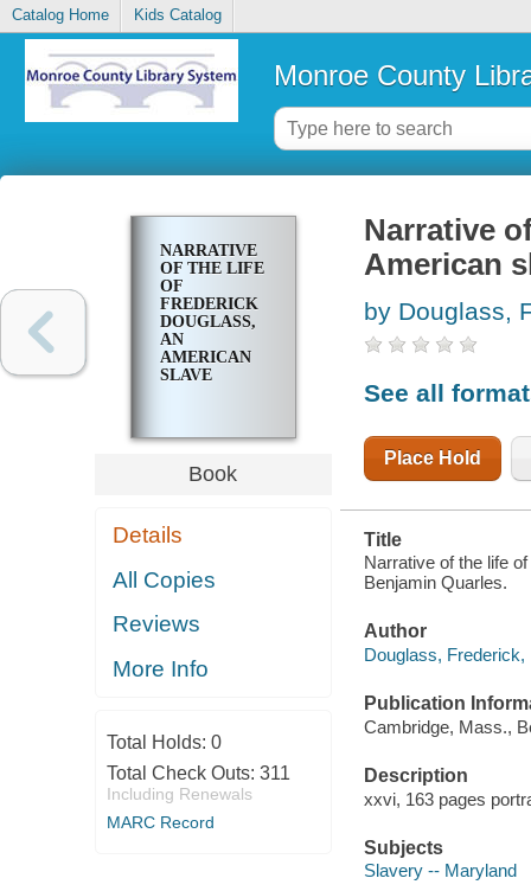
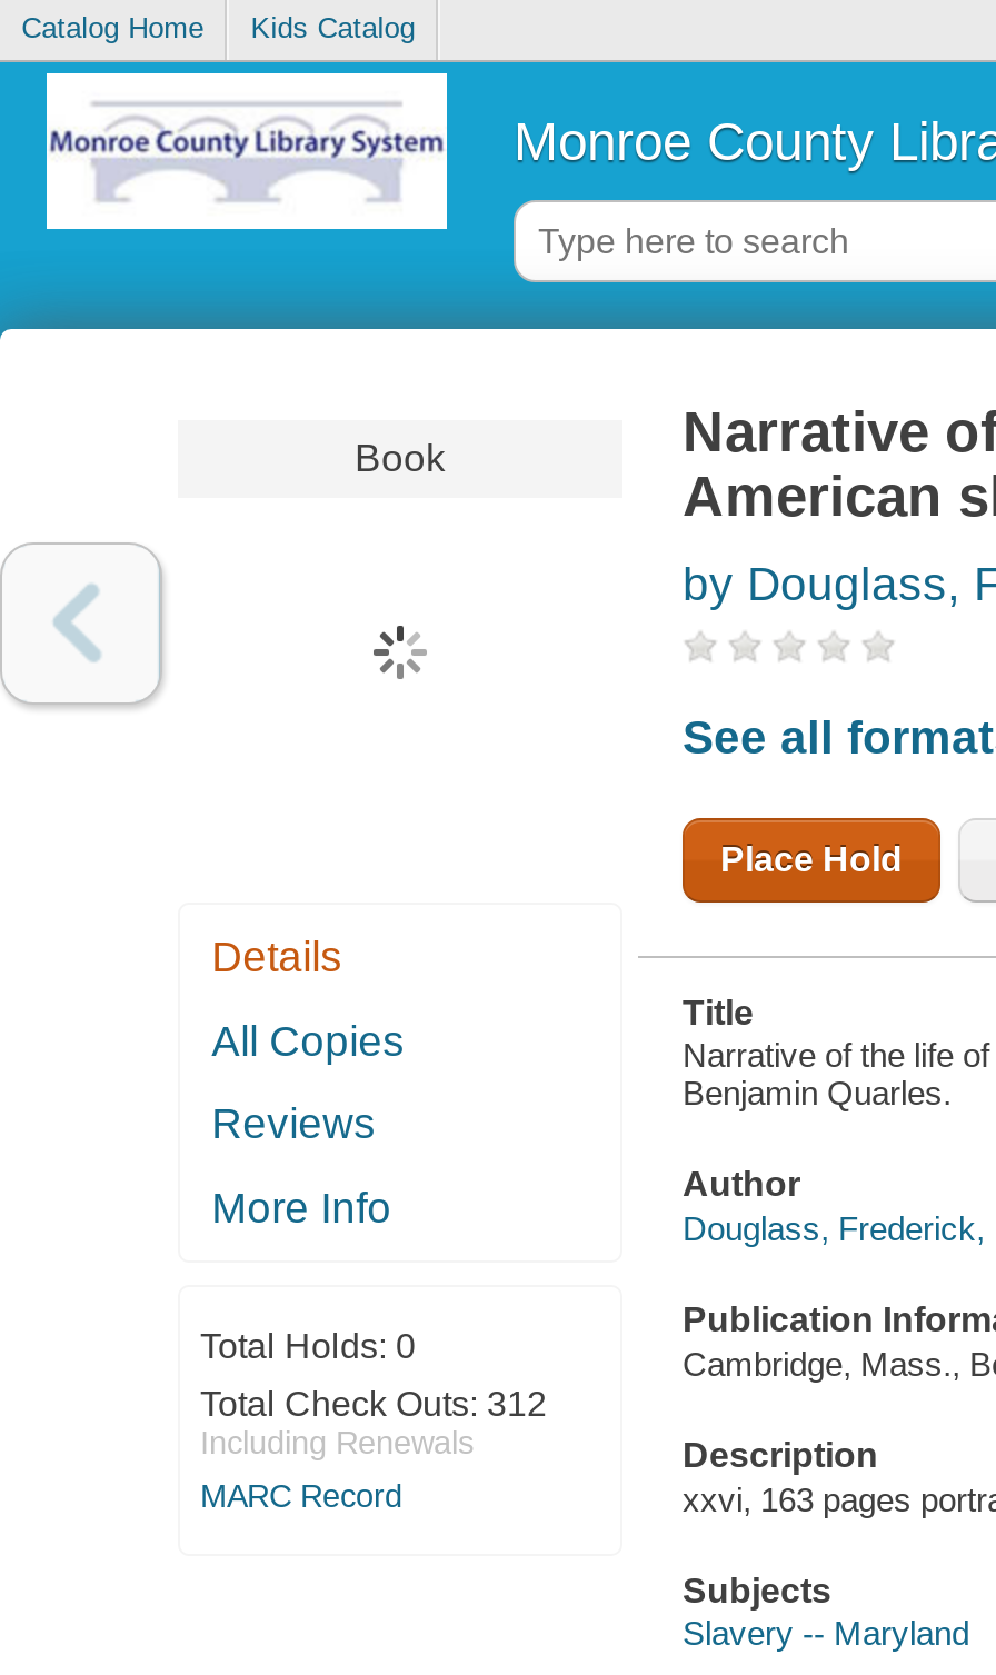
[128,214,299,443] [image] | NARRATIVE | OF THE LIFE | OF | FREDERICK | DOUGLASS, | AN | AMERICAN | SLAVE -> none
moved [189,462,238,486] -> [355,435,446,480]: Book
moved [107,523,222,752] -> [200,934,416,1365]: Details | All Copies | Reviews | More Info | Total Holds: 0
[107,763,290,783] Total Check Outs: 311 -> [200,1385,547,1423] Total Check Outs: 312
moved [107,784,252,832] -> [200,1425,474,1514]: Including Renewals | MARC Record

